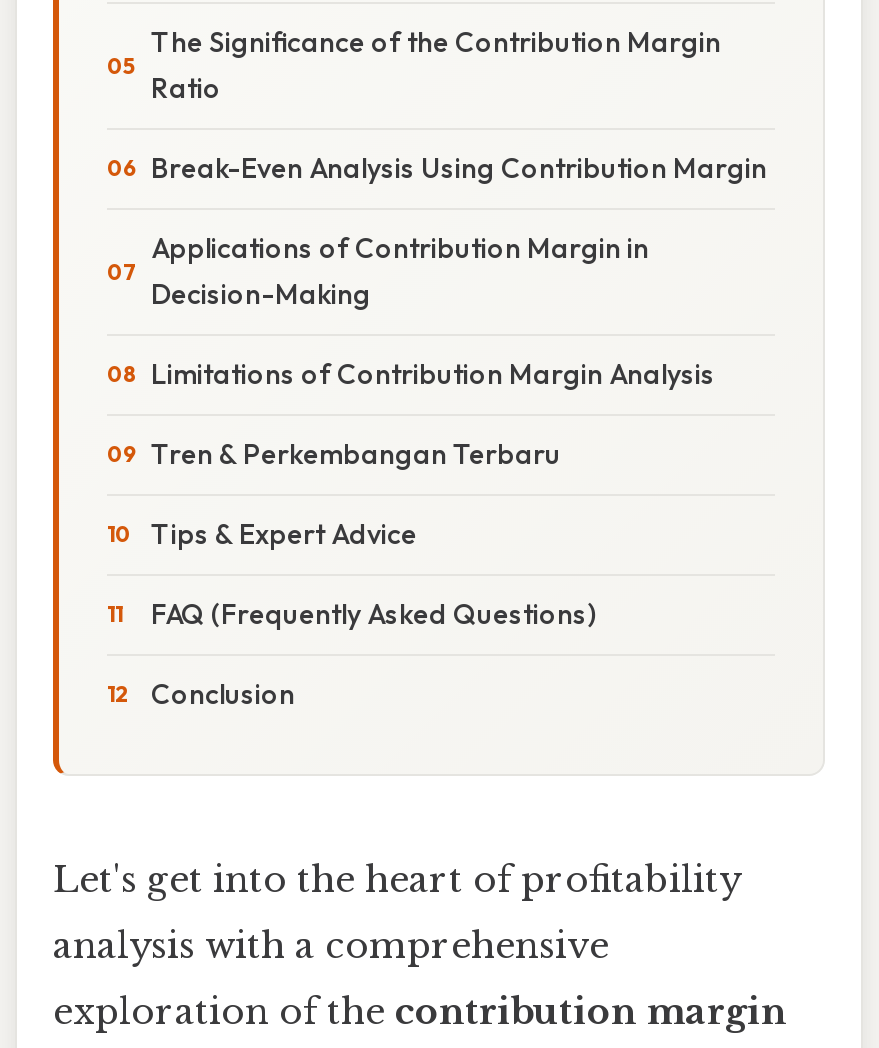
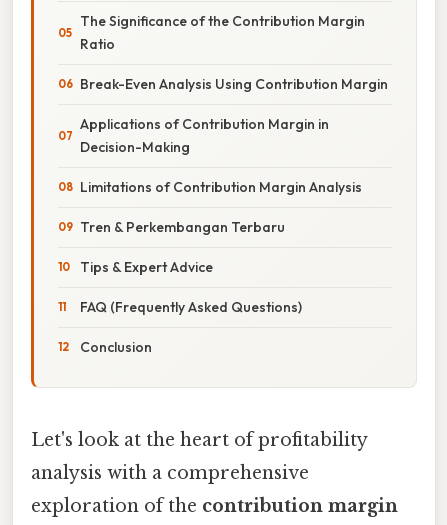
[53,858,739,902] Let's get into the heart of profitability -> [31,429,367,451] Let's look at the heart of profitability

